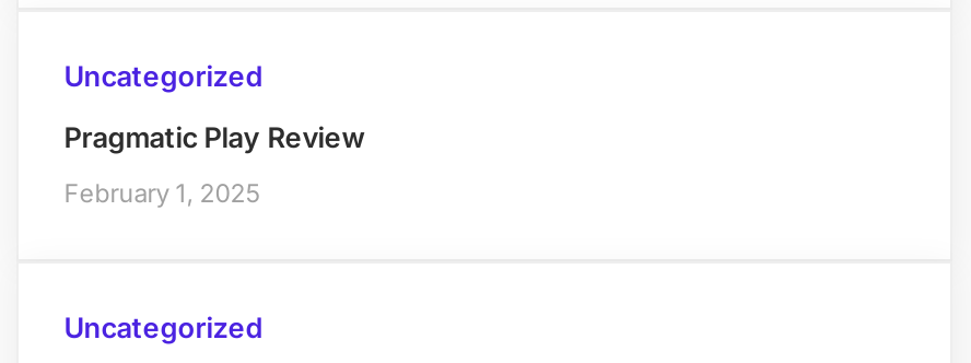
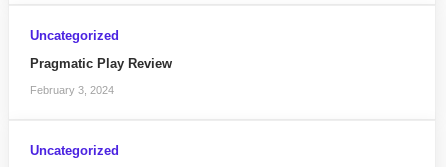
[64,180,261,210] February 1, 2025 -> [30,84,114,96] February 3, 2024

